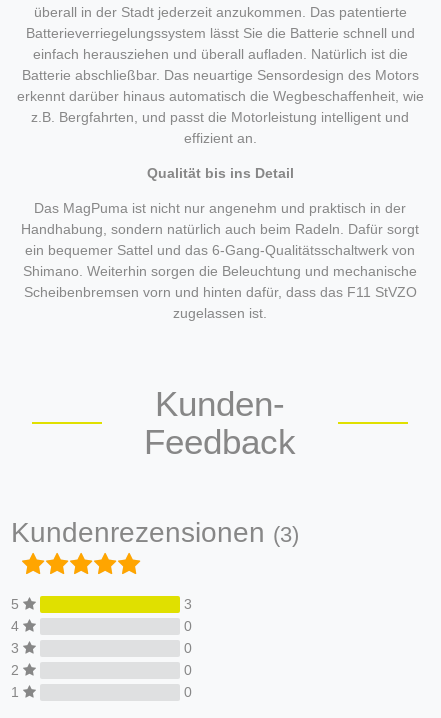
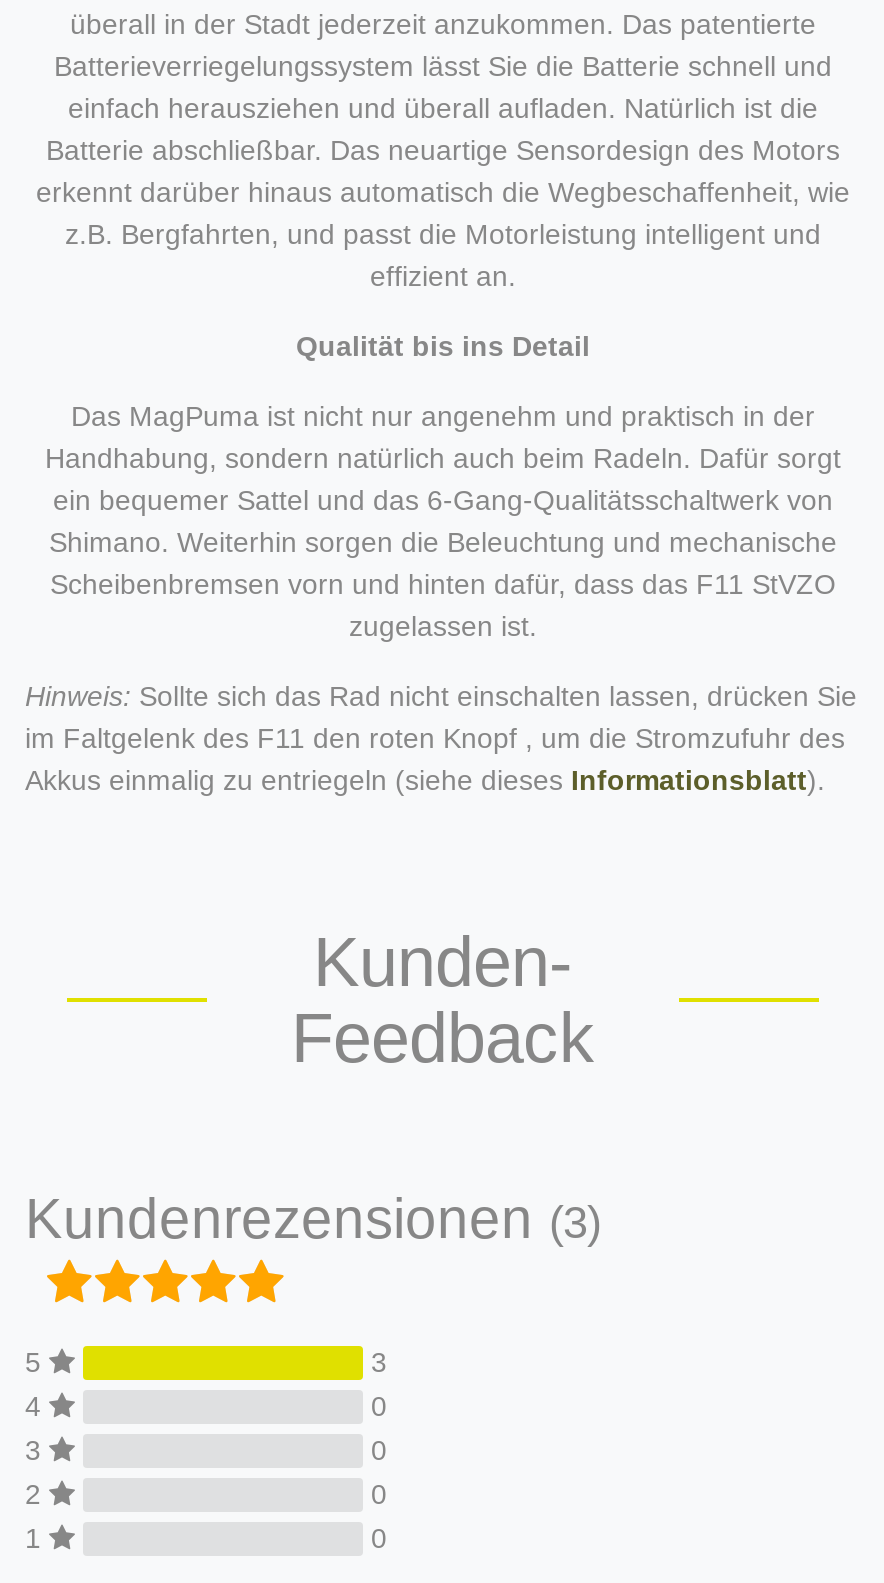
none -> [25,680,857,796] Hinweis: Sollte sich das Rad nicht einschalten lassen, drücken Sie | im Faltgelenk des F11 den roten Knopf , um die Stromzufuhr des | Akkus einmalig zu entriegeln (siehe dieses Informationsblatt).

